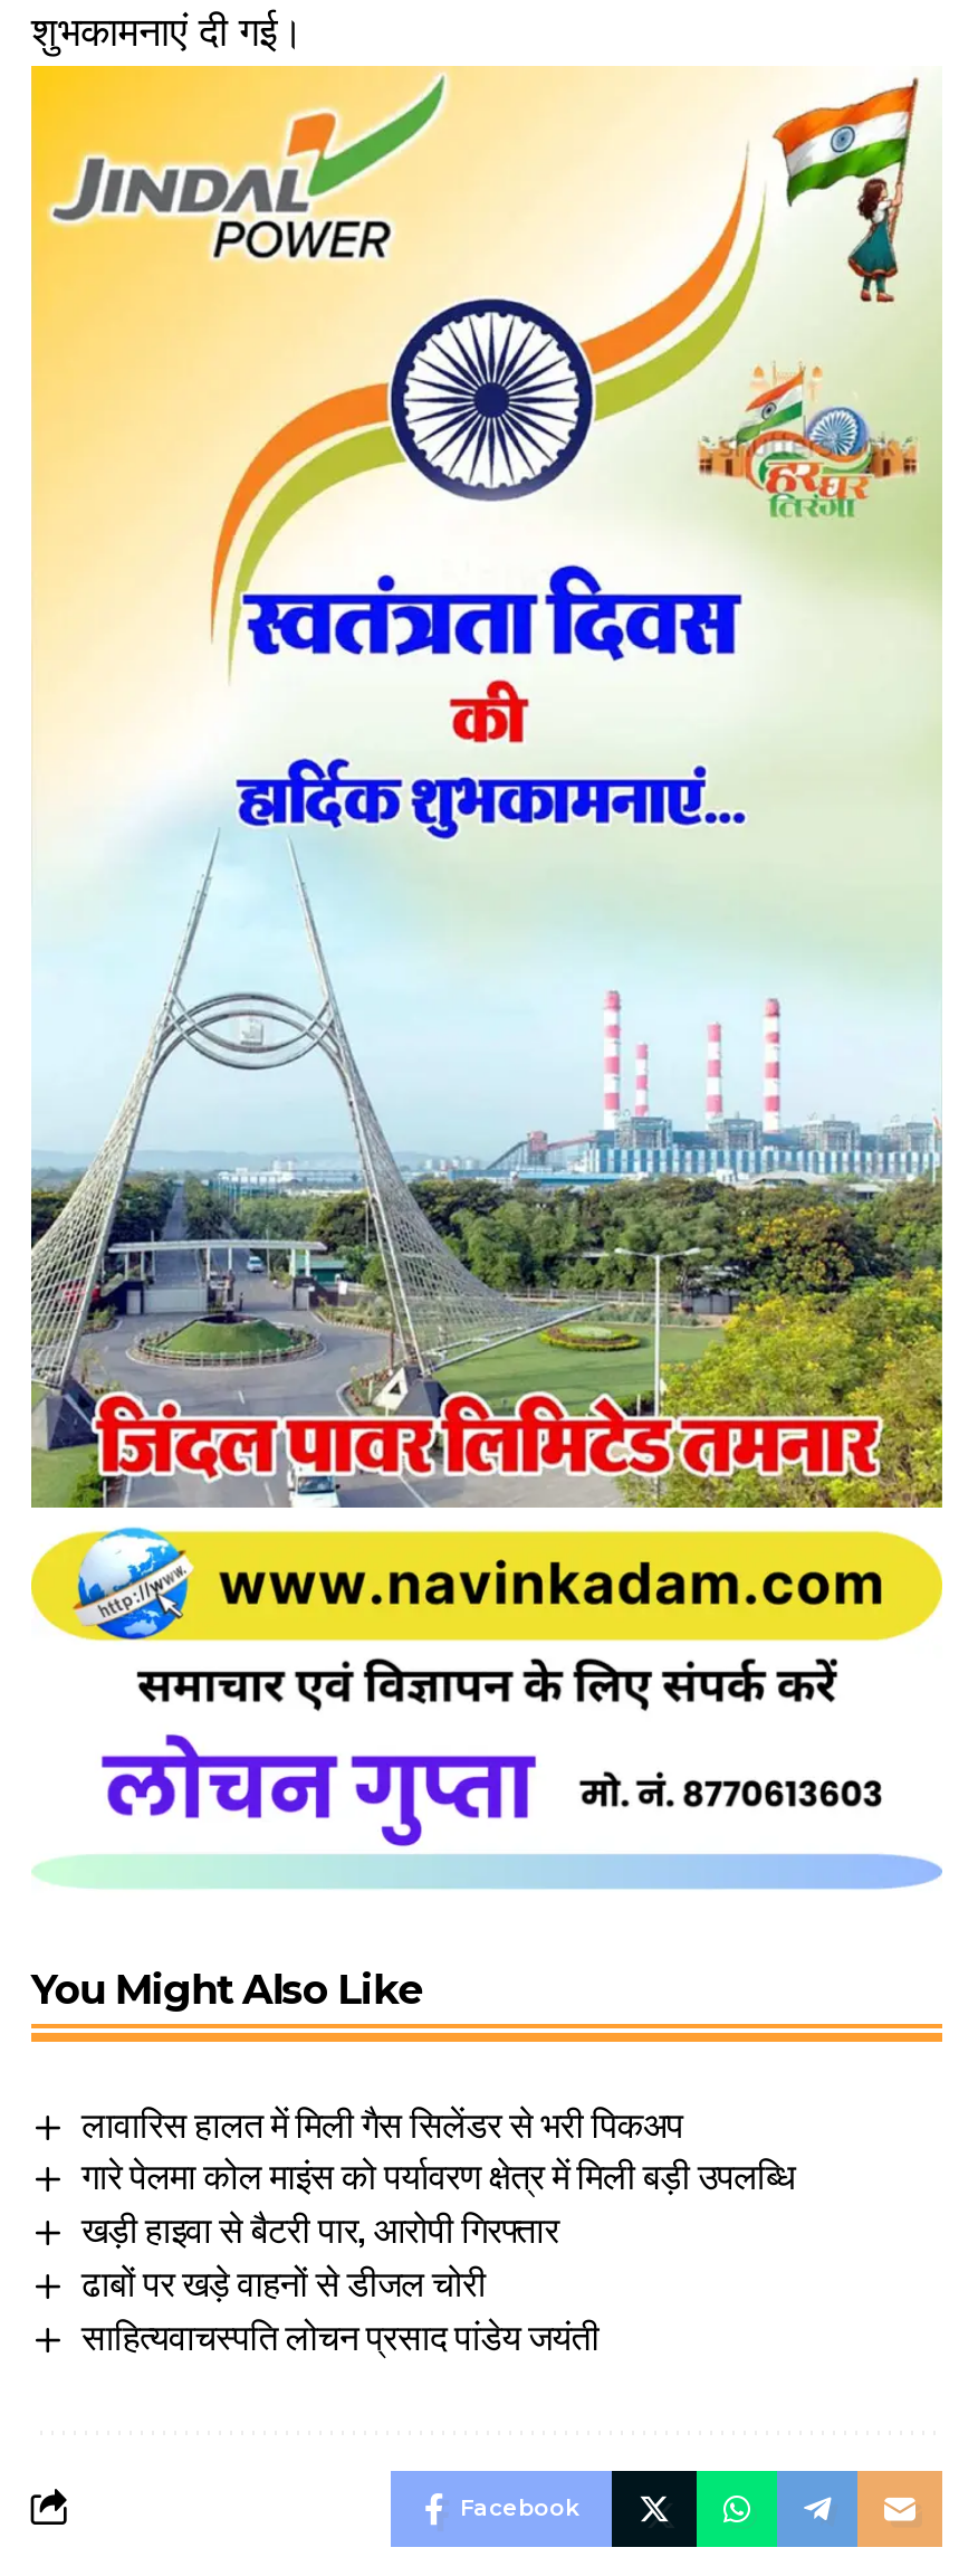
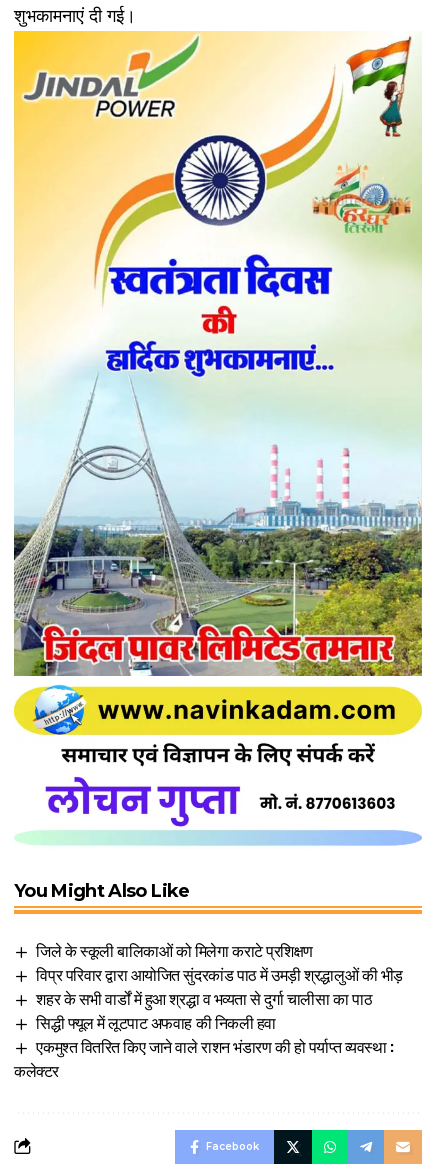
[81,2094,794,2361] लावारिस हालत में मिली गैस सिलेंडर से भरी पिकअप | गारे पेलमा कोल माइंस को पर्यावरण क्षेत्र में मिली बड़ी उपलब्धि | खड़ी हाइवा से बैटरी पार, आरोपी गिरफ्तार | ढाबों पर खड़े वाहनों से डीजल चोरी | साहित्यवाचस्पति लोचन प्रसाद पांडेय जयंती -> [14,938,403,1082] जिले के स्कूली बालिकाओं को मिलेगा कराटे प्रशिक्षण | विप्र परिवार द्वारा आयोजित सुंदरकांड पाठ में उमड़ी श्रद्धालुओं की भीड़ | शहर के सभी वार्डों में हुआ श्रद्धा व भव्यता से दुर्गा चालीसा का पाठ | सिद्धी फ्यूल में लूटपाट अफवाह की निकली हवा | एकमुश्त वितरित किए जाने वाले राशन भंडारण की हो पर्याप्त व्यवस्था : | कलेक्टर

